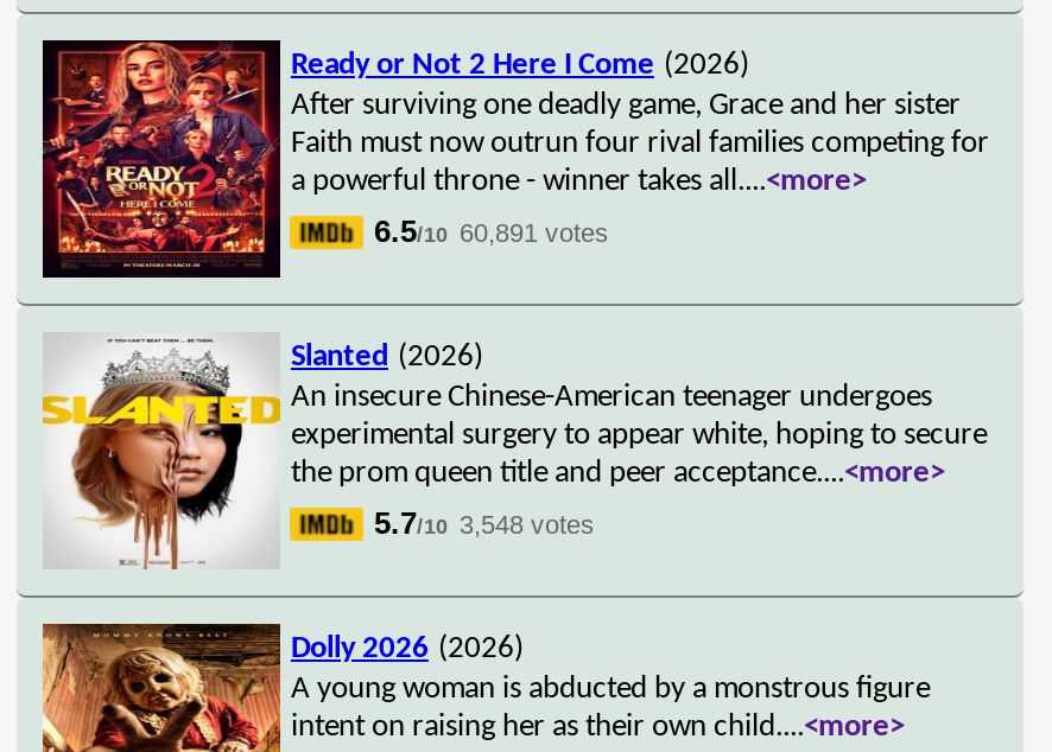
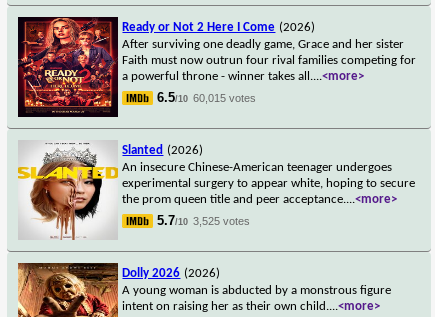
[374,213,609,248] 6.5/10 60,891 votes -> [157,90,256,105] 6.5/10 60,015 votes
[374,505,595,540] 5.7/10 3,548 votes -> [157,213,250,228] 5.7/10 3,525 votes

